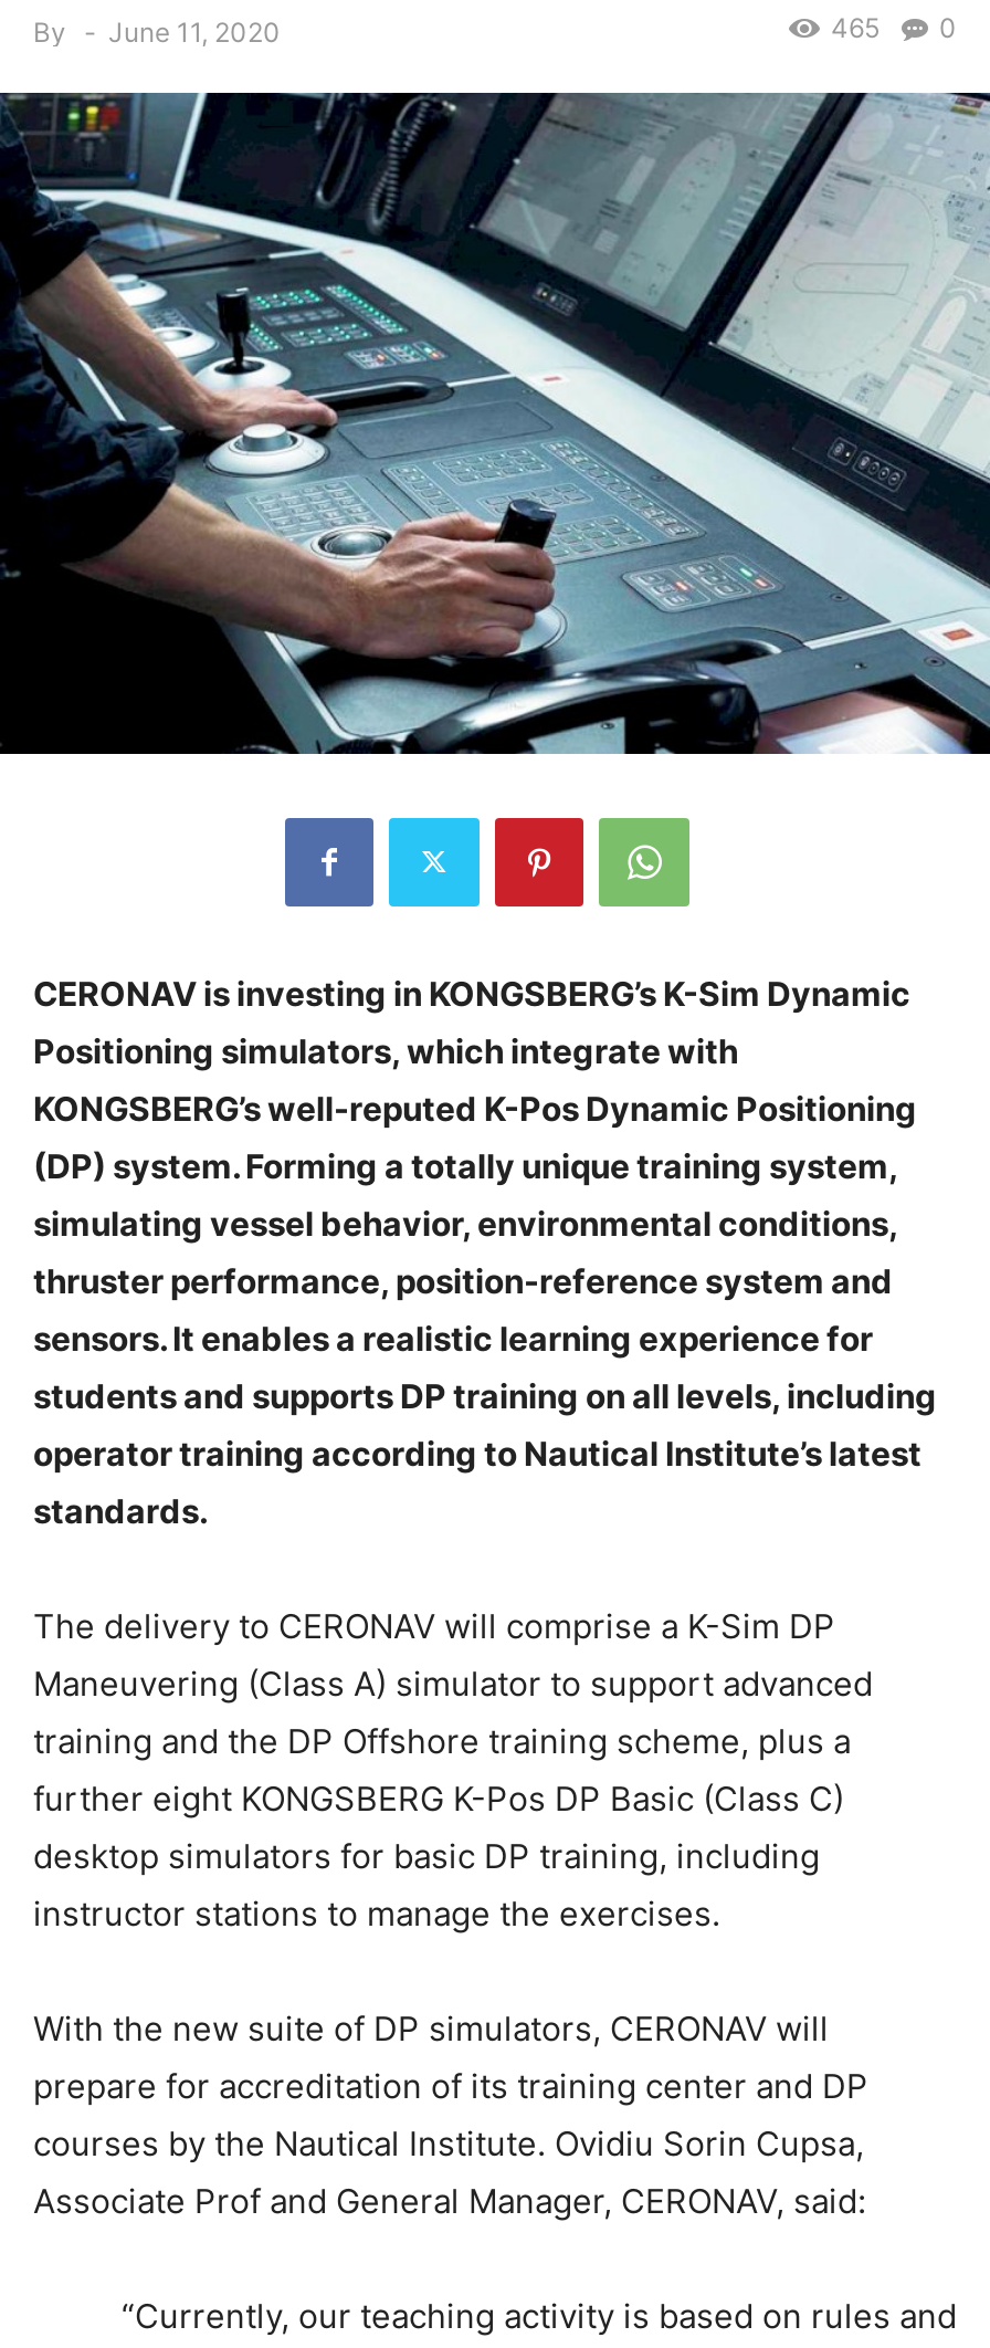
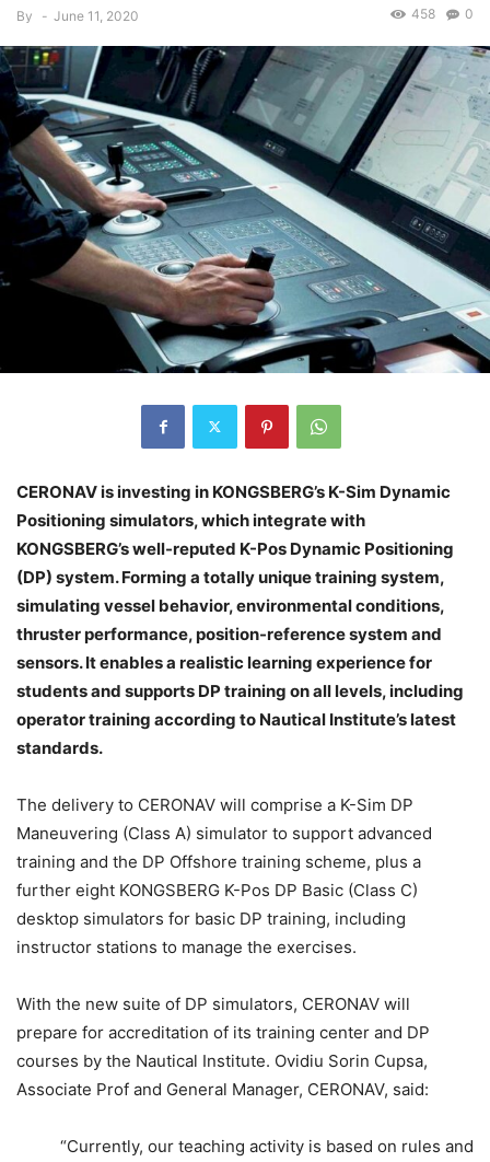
[831,11,957,44] 465 0 -> [411,5,474,22] 458 0

